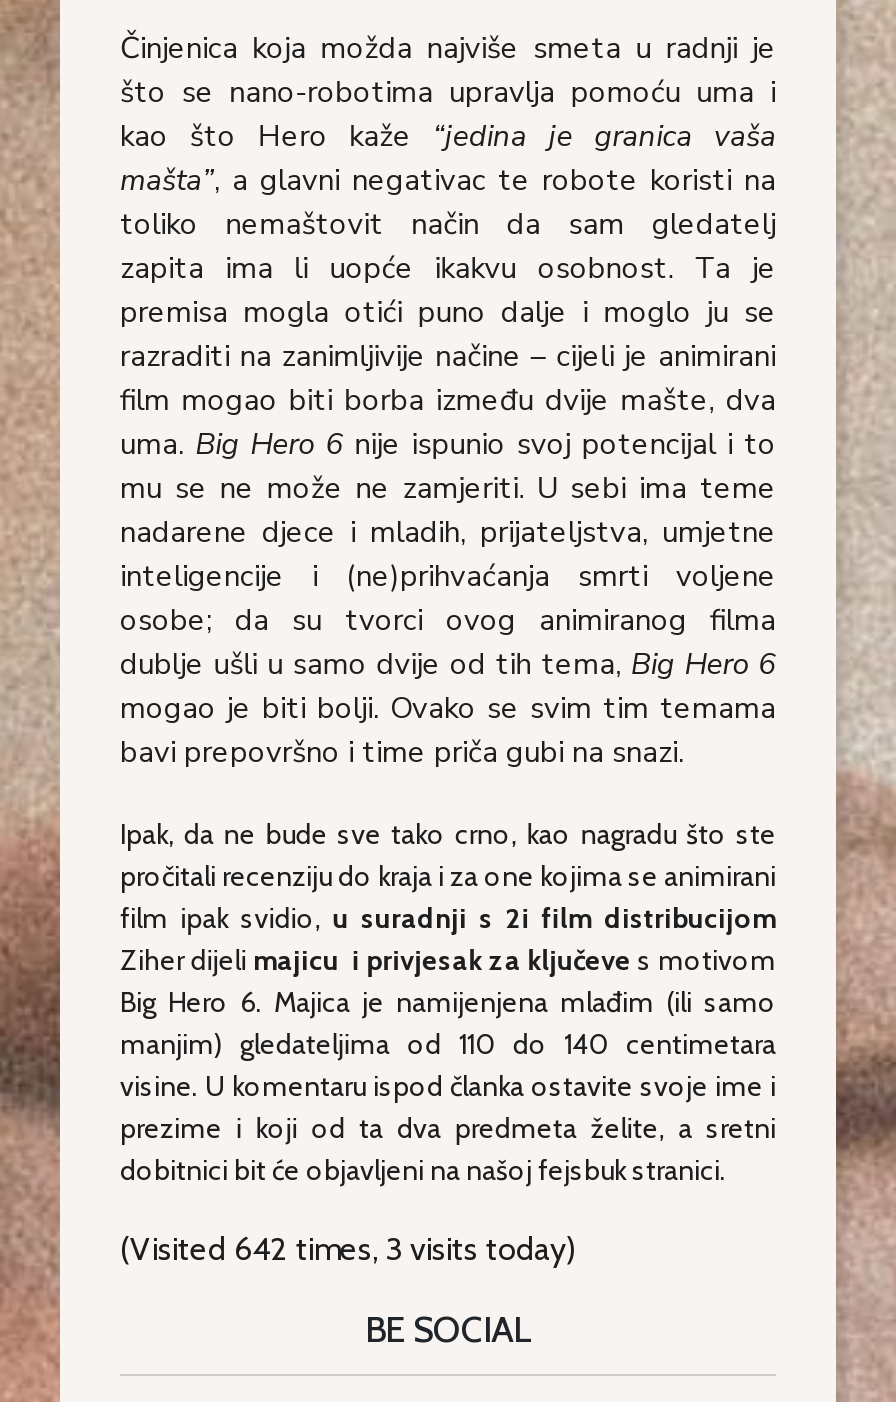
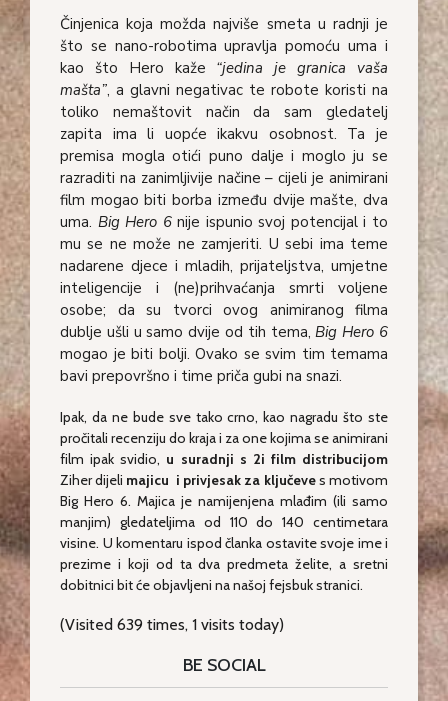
[120,1230,576,1268] (Visited 642 times, 3 visits today) -> [60,615,284,634] (Visited 639 times, 1 visits today)

